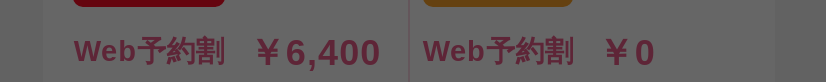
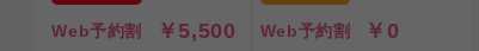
[74,32,656,72] Web予約割 ￥6,400 Web予約割 ￥0 -> [52,19,400,43] Web予約割 ￥5,500 Web予約割 ￥0

